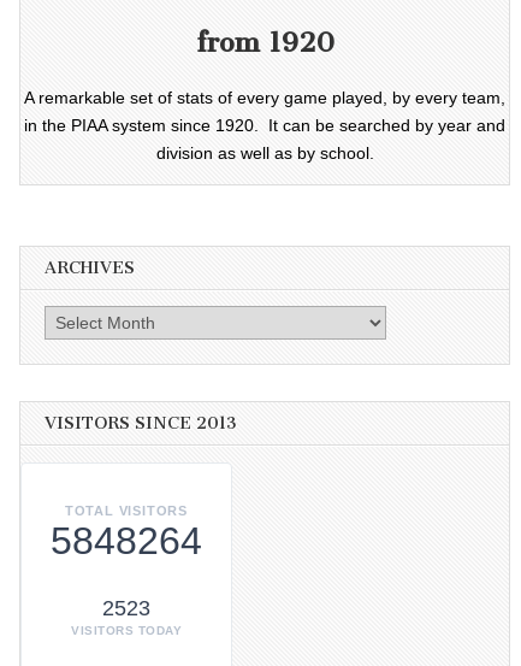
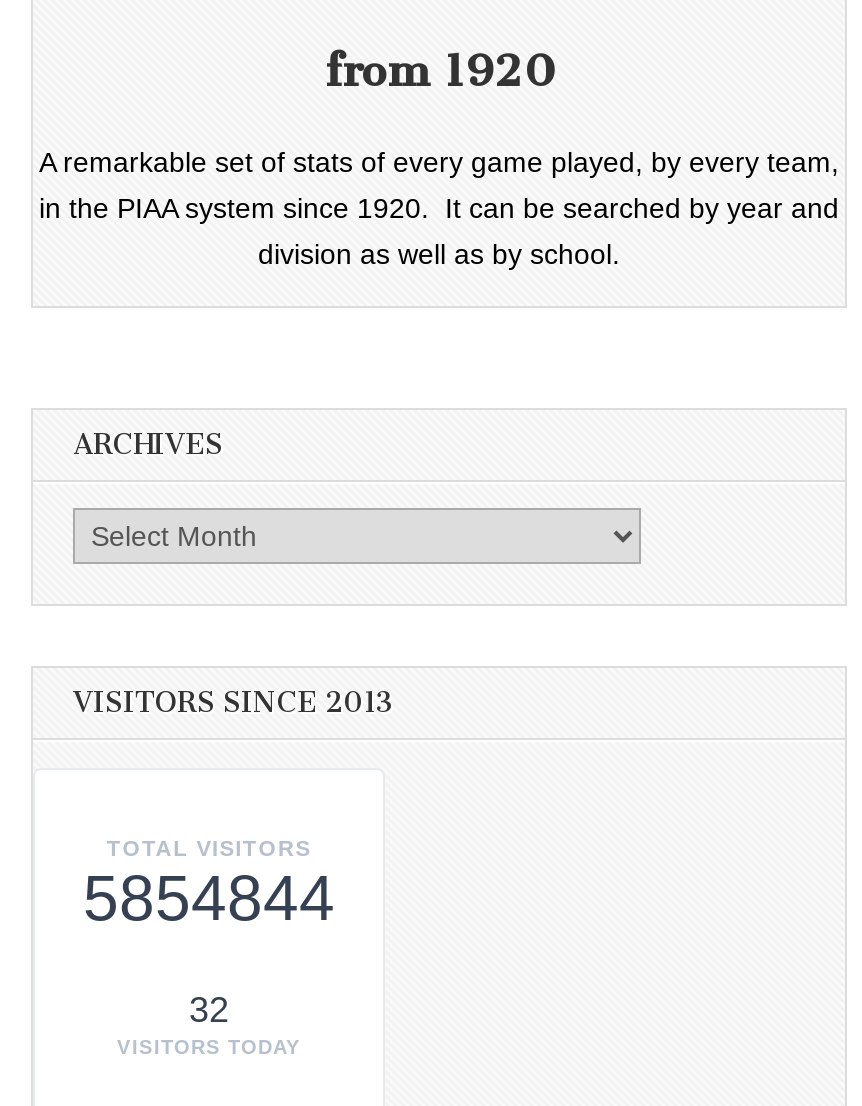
[51,519,202,562] 5848264 -> [83,861,335,933] 5854844
[102,596,150,620] 2523 -> [189,989,229,1029] 32

